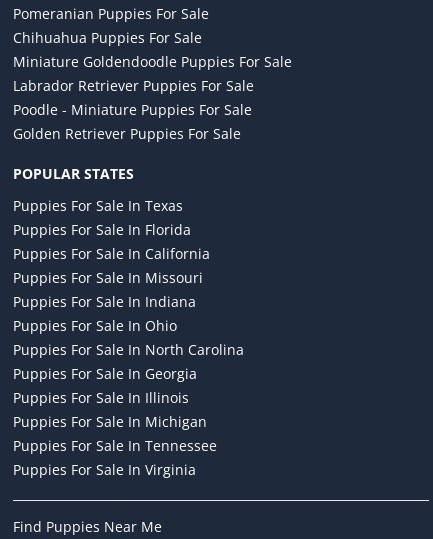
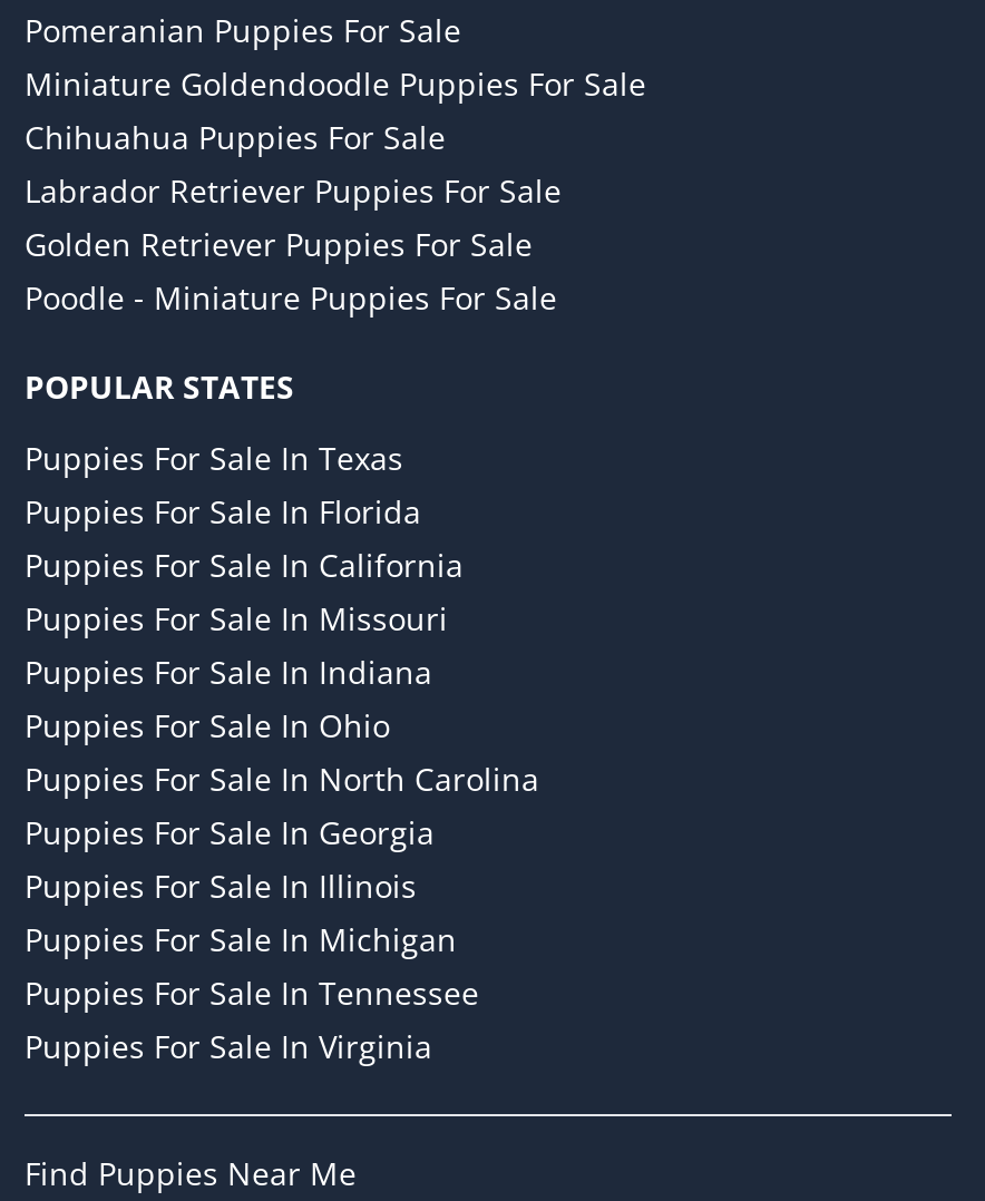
moved [13,27,202,46] -> [25,115,446,157]: Chihuahua Puppies For Sale
moved [13,51,292,70] -> [25,61,646,104]: Miniature Goldendoodle Puppies For Sale
moved [13,99,252,118] -> [25,275,557,318]: Poodle - Miniature Puppies For Sale
moved [13,123,241,142] -> [25,222,533,264]: Golden Retriever Puppies For Sale

